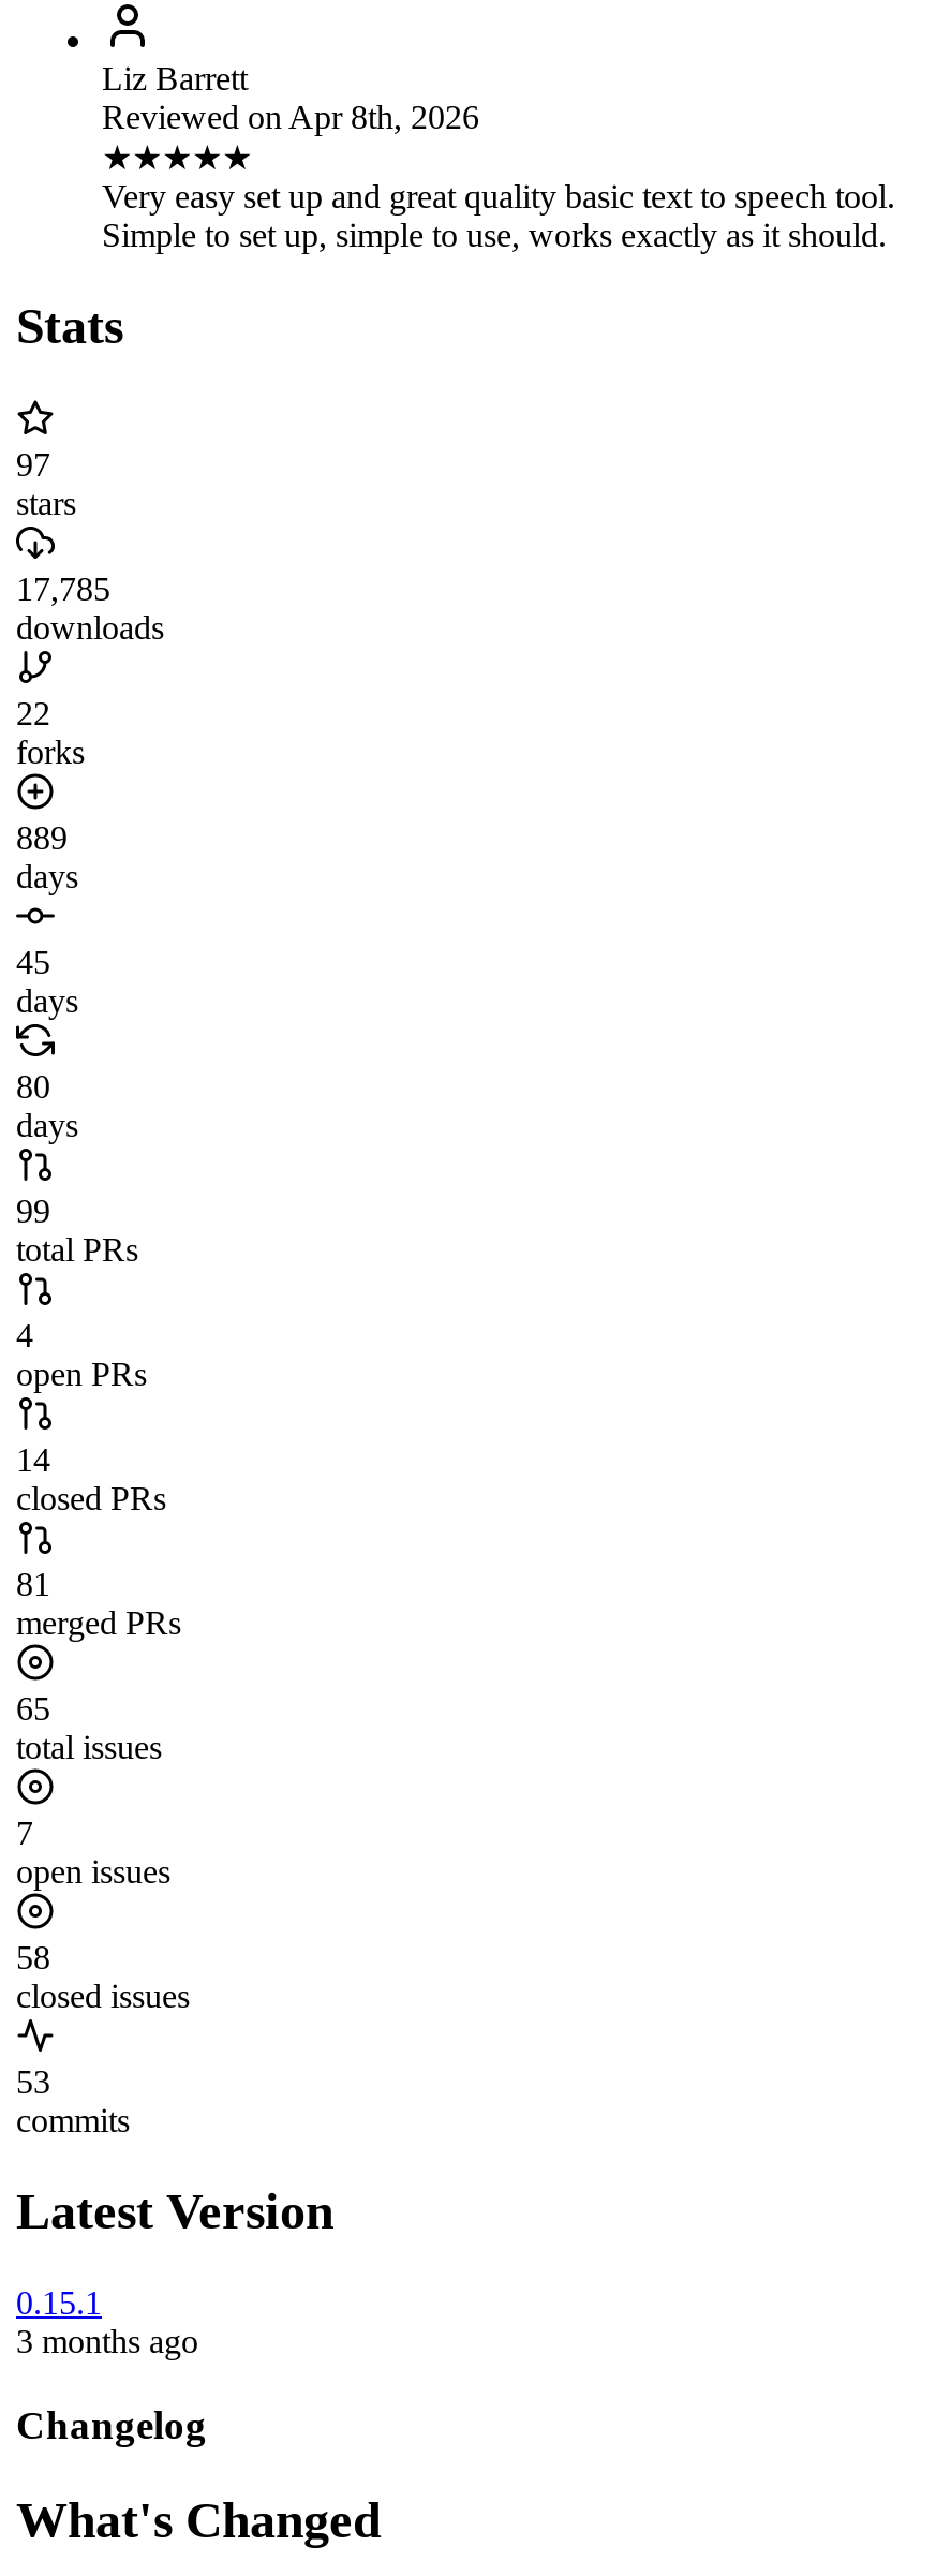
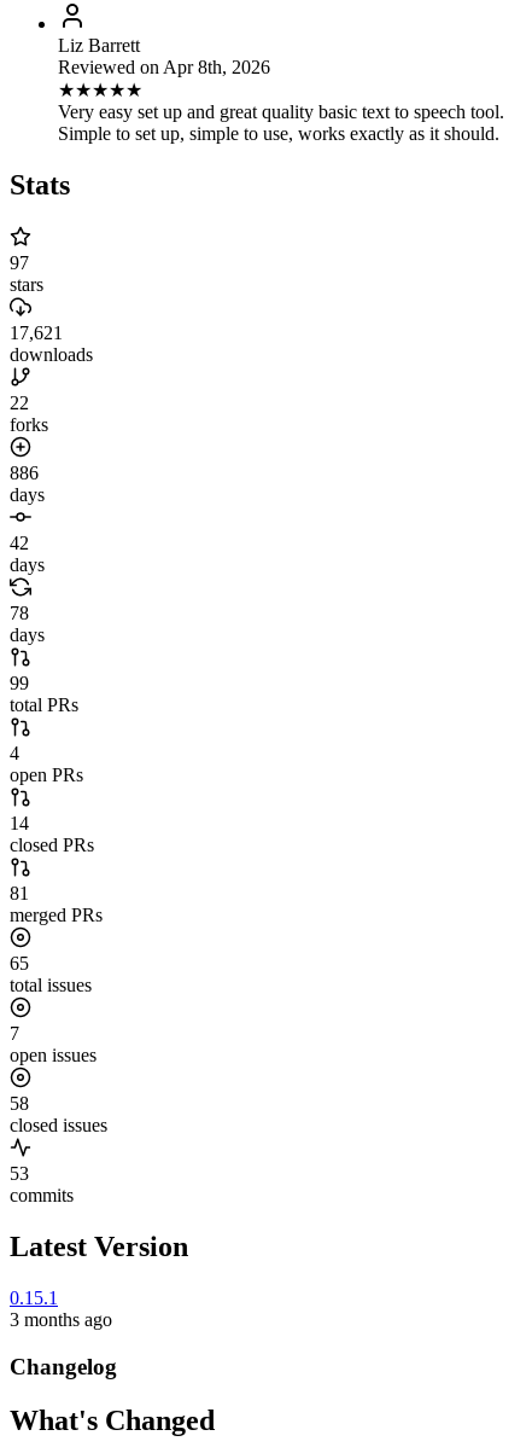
[16,571,110,607] 17,785 -> [10,323,63,343] 17,621
[16,820,68,856] 889 -> [10,463,39,483] 886
[16,944,50,981] 45 -> [10,533,29,553] 42
[16,1069,50,1105] 80 -> [10,603,29,623] 78

